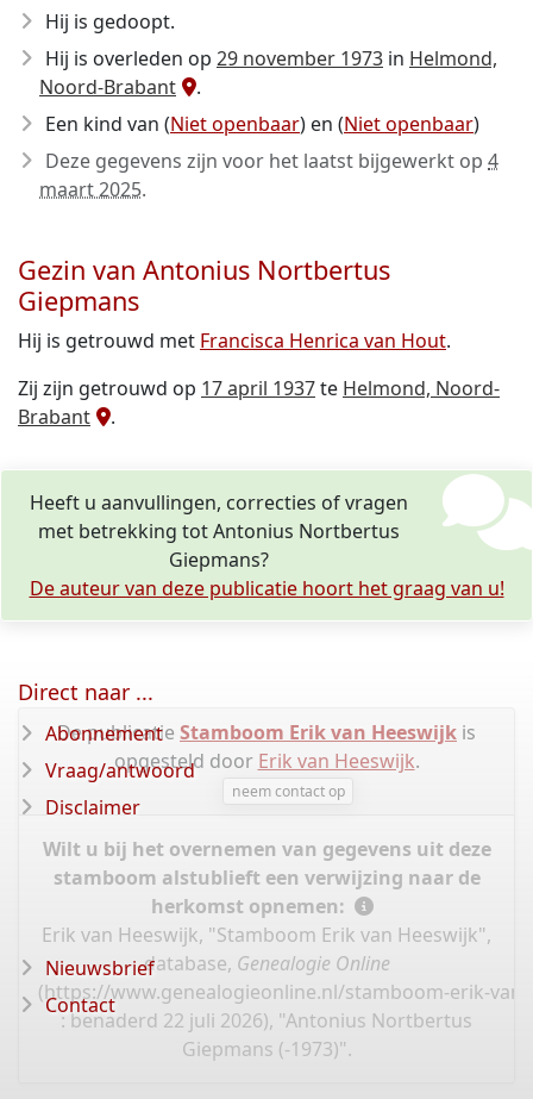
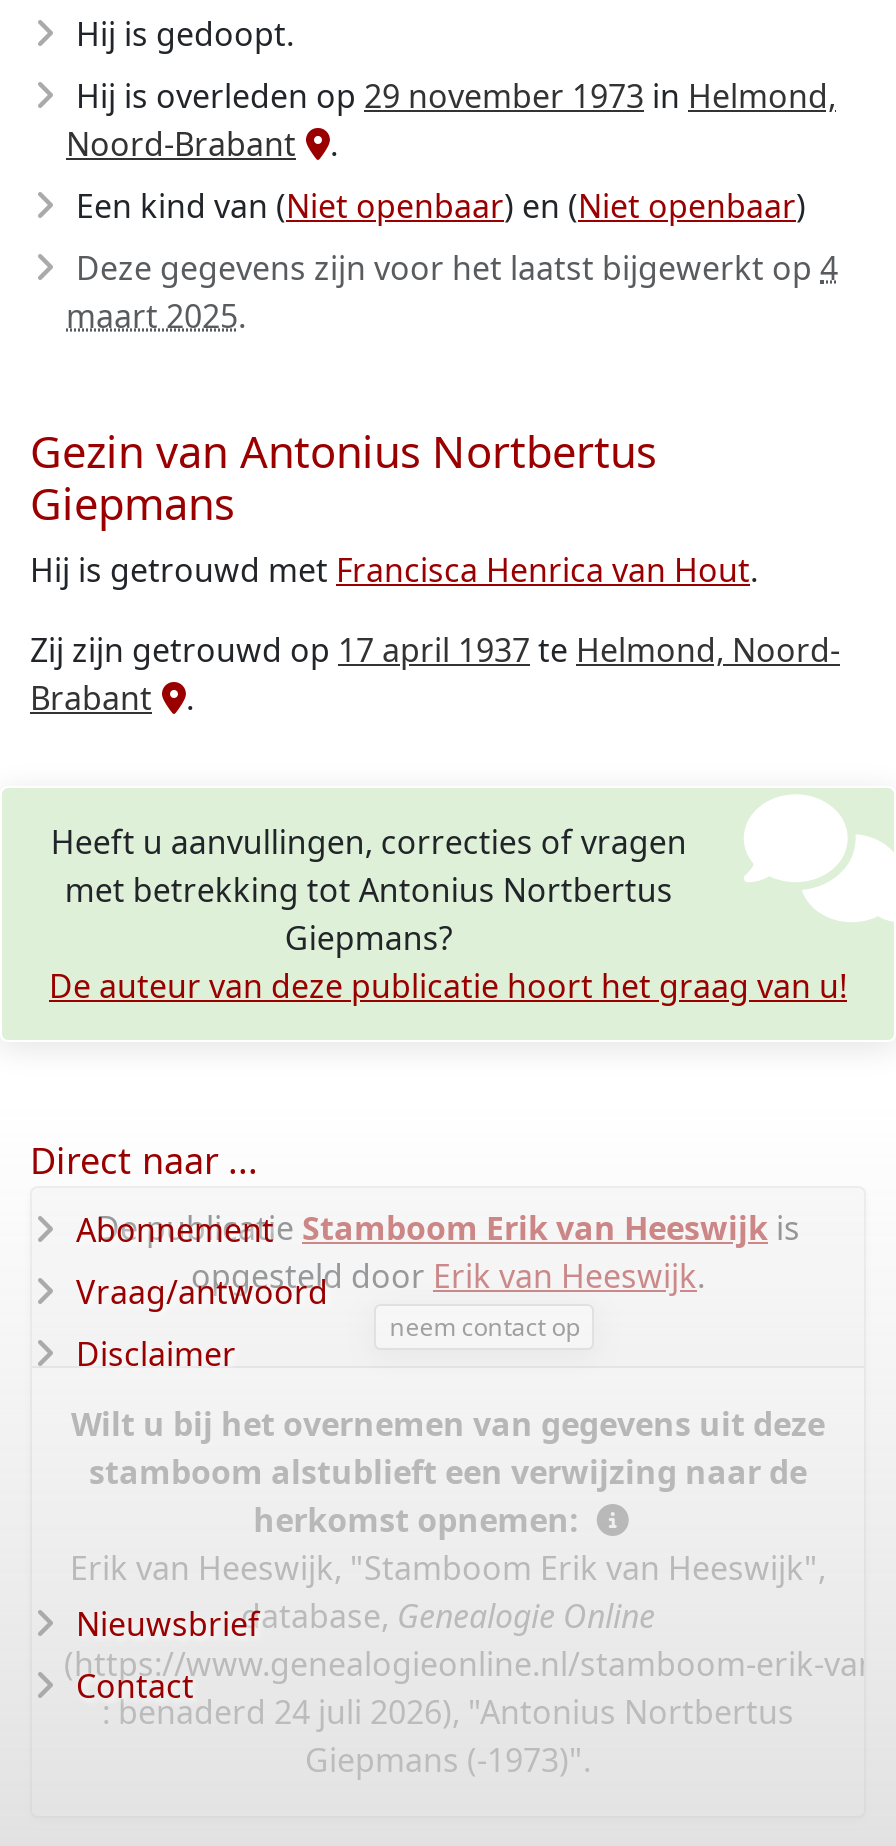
[61,1008,472,1034] : benaderd 22 juli 2026), "Antonius Nortbertus -> [102,1691,794,1735] : benaderd 24 juli 2026), "Antonius Nortbertus

